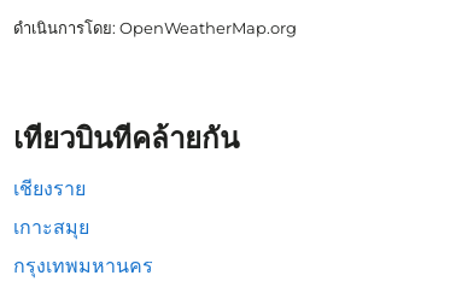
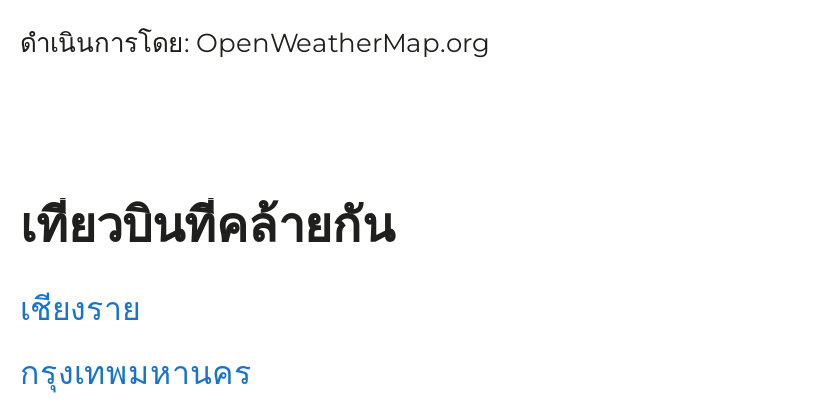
[13,216,89,239] เกาะสมุย -> none

